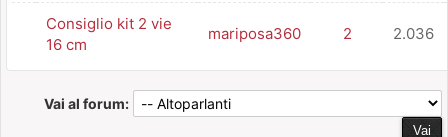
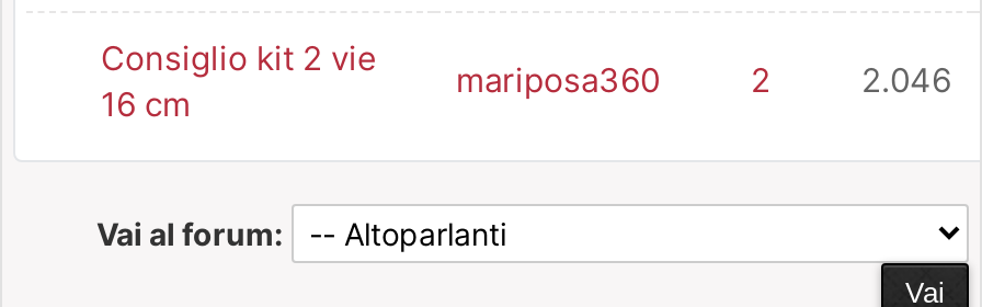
[393,24,434,43] 2.036 -> [861,59,951,101] 2.046

